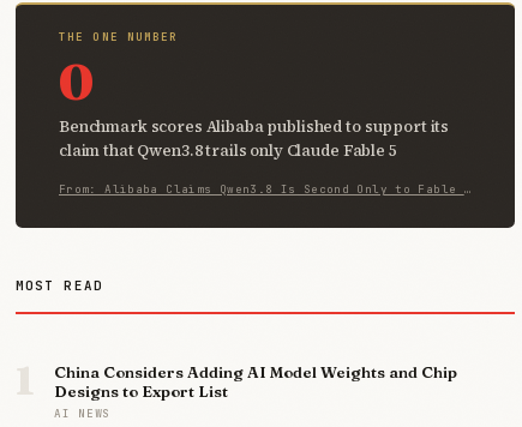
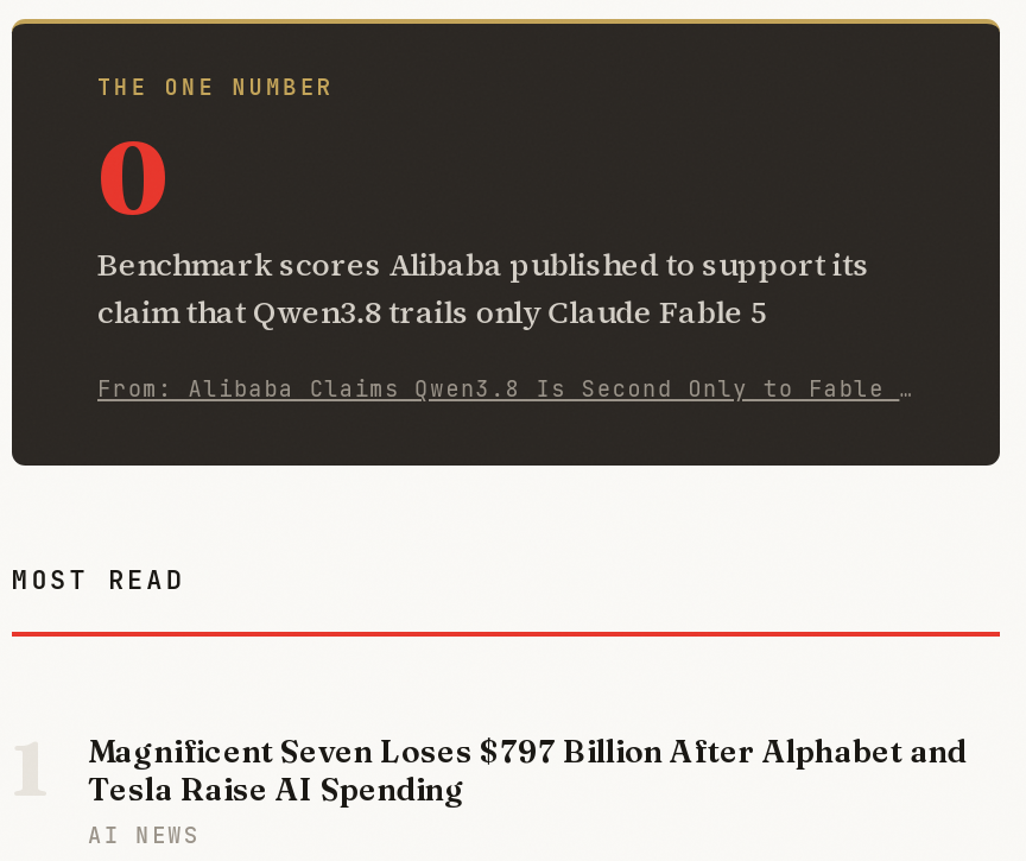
[54,362,457,400] China Considers Adding AI Model Weights and Chip | Designs to Export List -> [88,732,967,808] Magnificent Seven Loses $797 Billion After Alphabet and | Tesla Raise AI Spending

